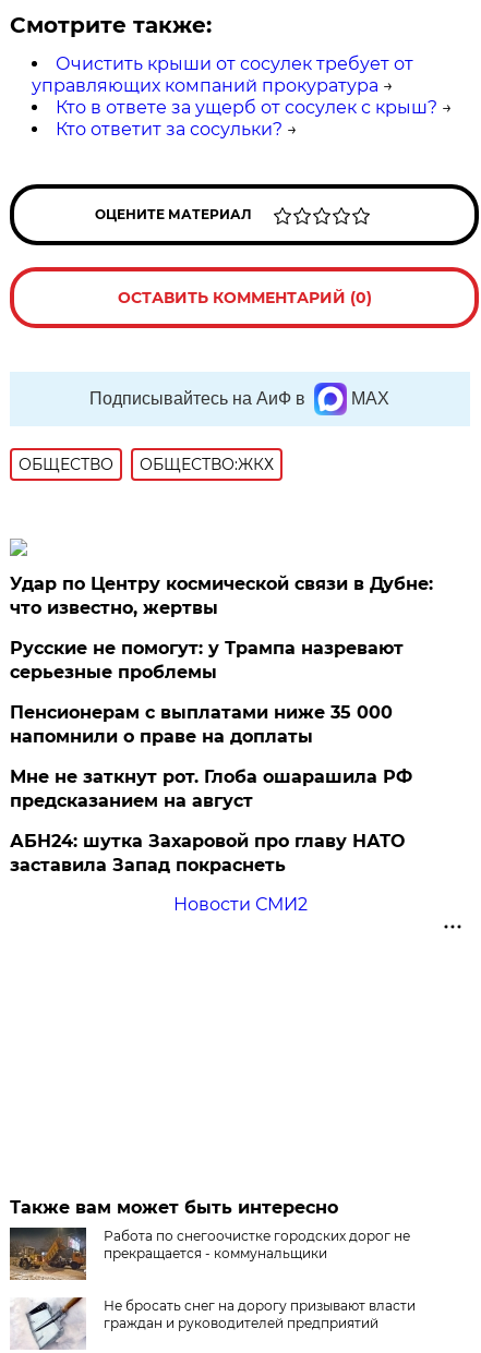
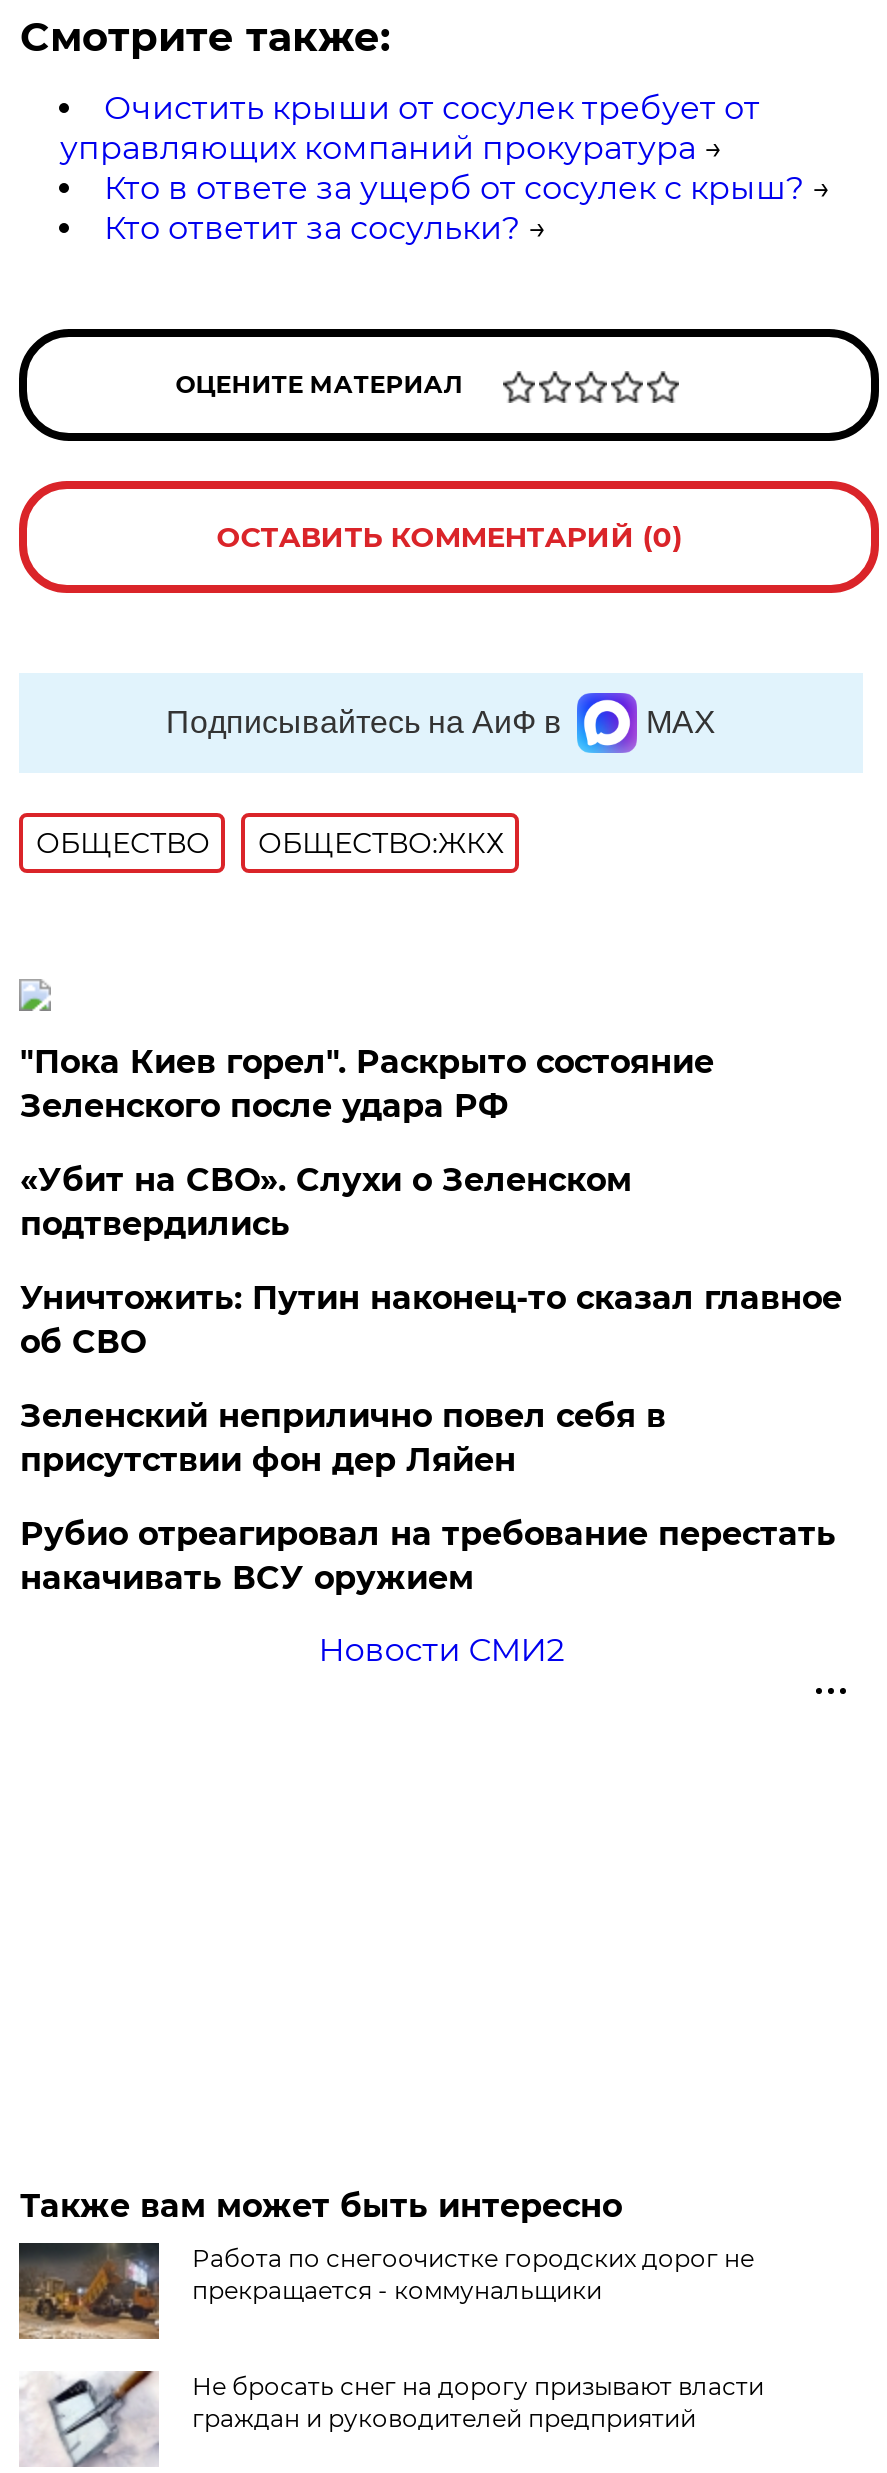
[10,573,433,618] Удар по Центру космической связи в Дубне: | что известно, жертвы -> [20,1043,714,1125] "Пока Киев горел". Раскрыто состояние | Зеленского после удара РФ
[10,638,404,682] Русские не помогут: у Трампа назревают | серьезные проблемы -> [20,1161,632,1243] «Убит на СВО». Слухи о Зеленском | подтвердились
[10,702,393,747] Пенсионерам с выплатами ниже 35 000 | напомнили о праве на доплаты -> [20,1279,842,1361] Уничтожить: Путин наконец-то сказал главное | об СВО
[10,766,413,811] Мне не заткнут рот. Глоба ошарашила РФ | предсказанием на август -> [20,1397,666,1479] Зеленский неприлично повел cебя в | присутствии фон дер Ляйен
[10,831,405,875] АБН24: шутка Захаровой про главу НАТО | заставила Запад покраснеть -> [20,1515,836,1597] Рубио отреагировал на требование перестать | накачивать ВСУ оружием

